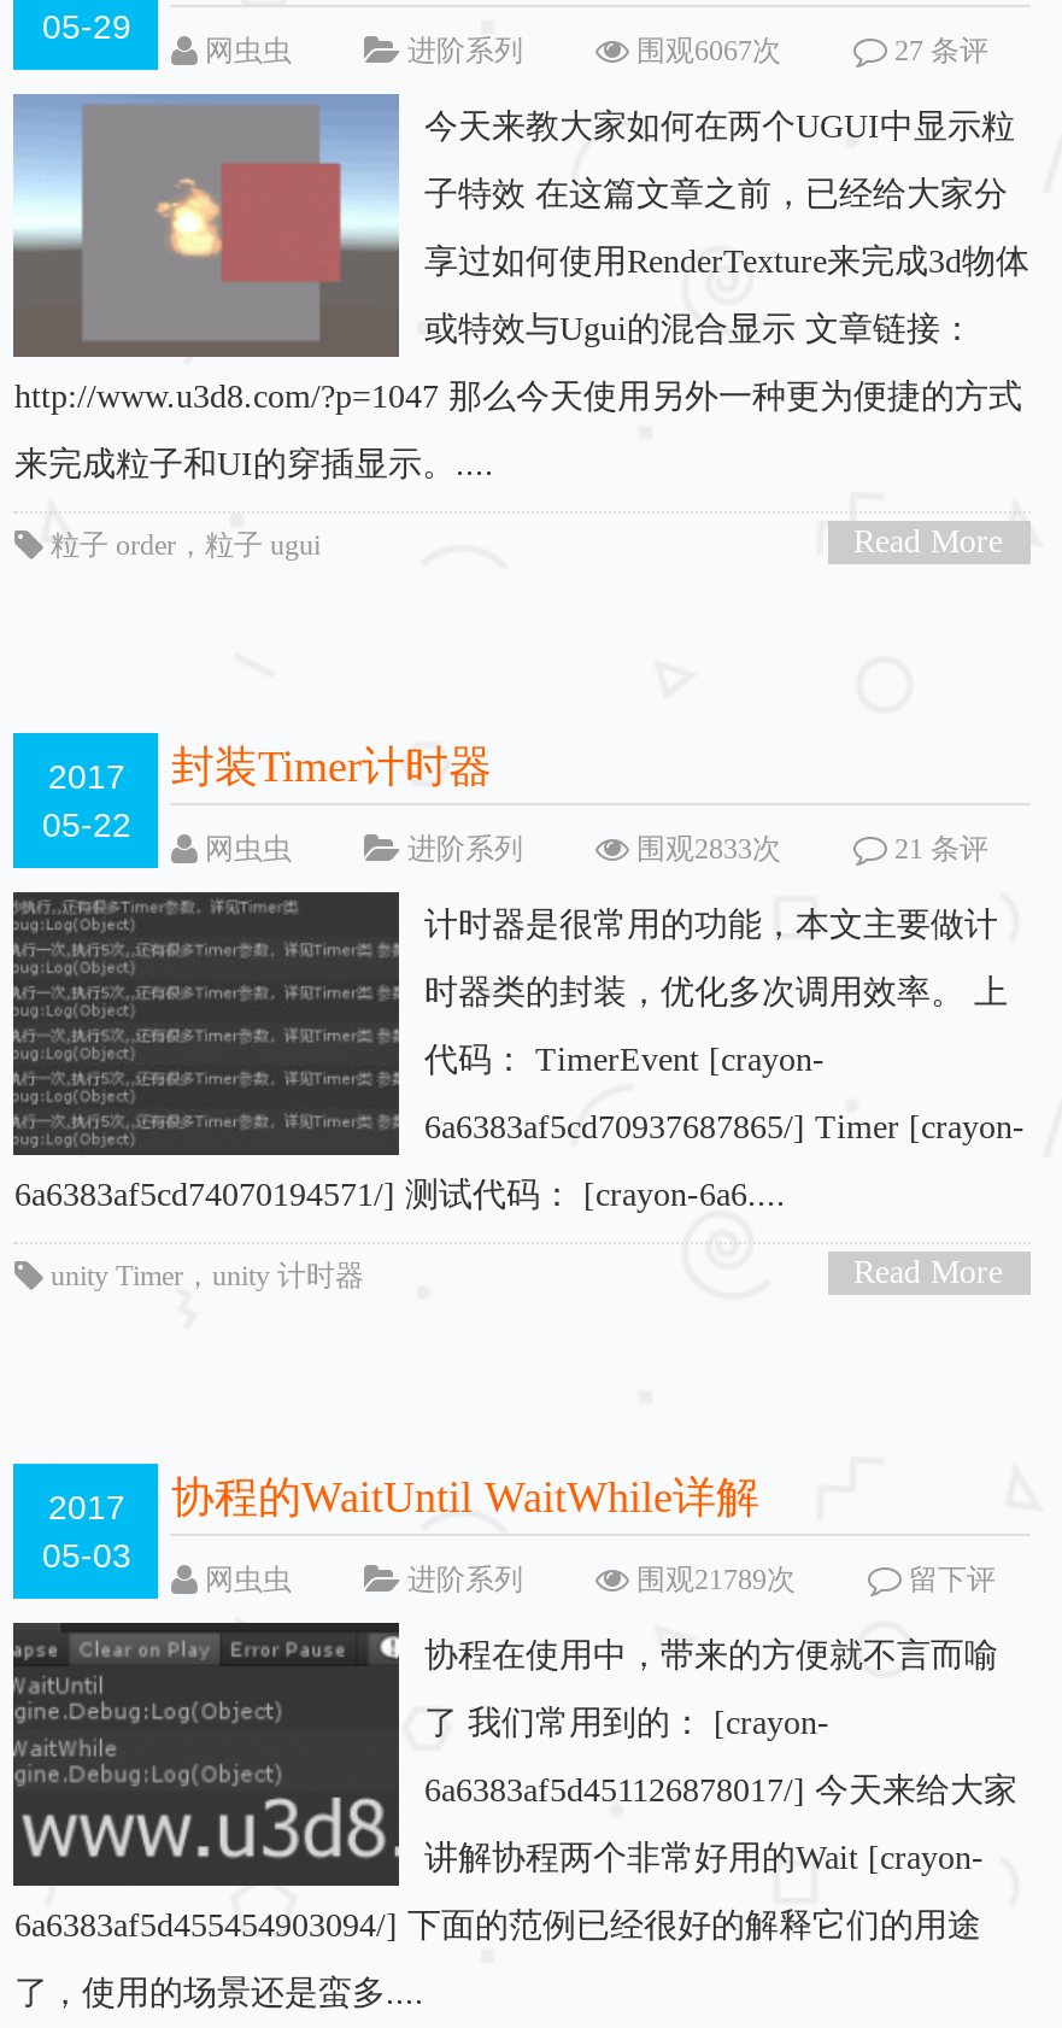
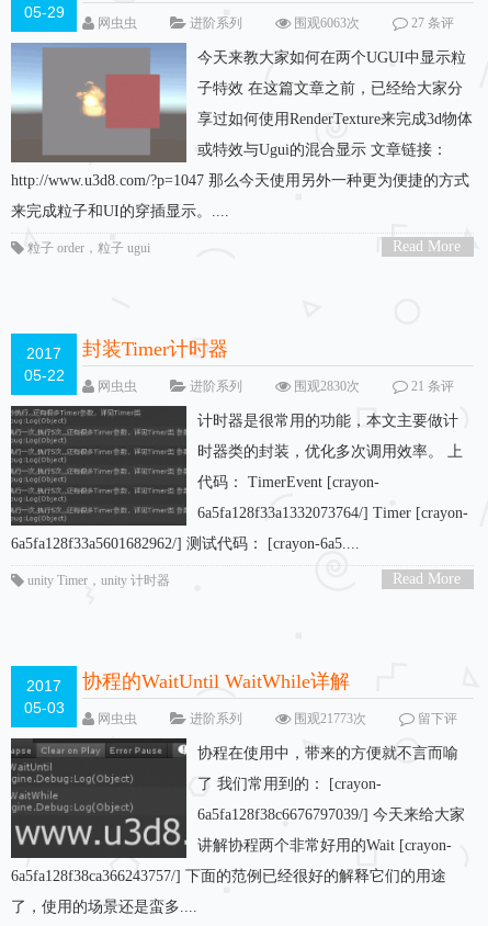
[629,34,781,68] 围观6067次 -> [291,15,360,31] 围观6063次
[629,832,781,866] 围观2833次 -> [291,379,360,394] 围观2830次
[424,1109,1024,1145] 6a6383af5cd70937687865/] Timer [crayon- -> [198,505,469,521] 6a5fa128f33a1332073764/] Timer [crayon-
[14,1177,786,1213] 6a6383af5cd74070194571/] 测试代码： [crayon-6a6.... -> [11,535,360,552] 6a5fa128f33a5601682962/] 测试代码： [crayon-6a5....
[629,1563,795,1596] 围观21789次 -> [291,711,367,726] 围观21773次
[424,1772,1017,1809] 6a6383af5d451126878017/] 今天来给大家 -> [198,806,465,823] 6a5fa128f38c6676797039/] 今天来给大家
[14,1907,981,1944] 6a6383af5d455454903094/] 下面的范例已经很好的解释它们的用途 -> [11,868,447,884] 6a5fa128f38ca366243757/] 下面的范例已经很好的解释它们的用途

